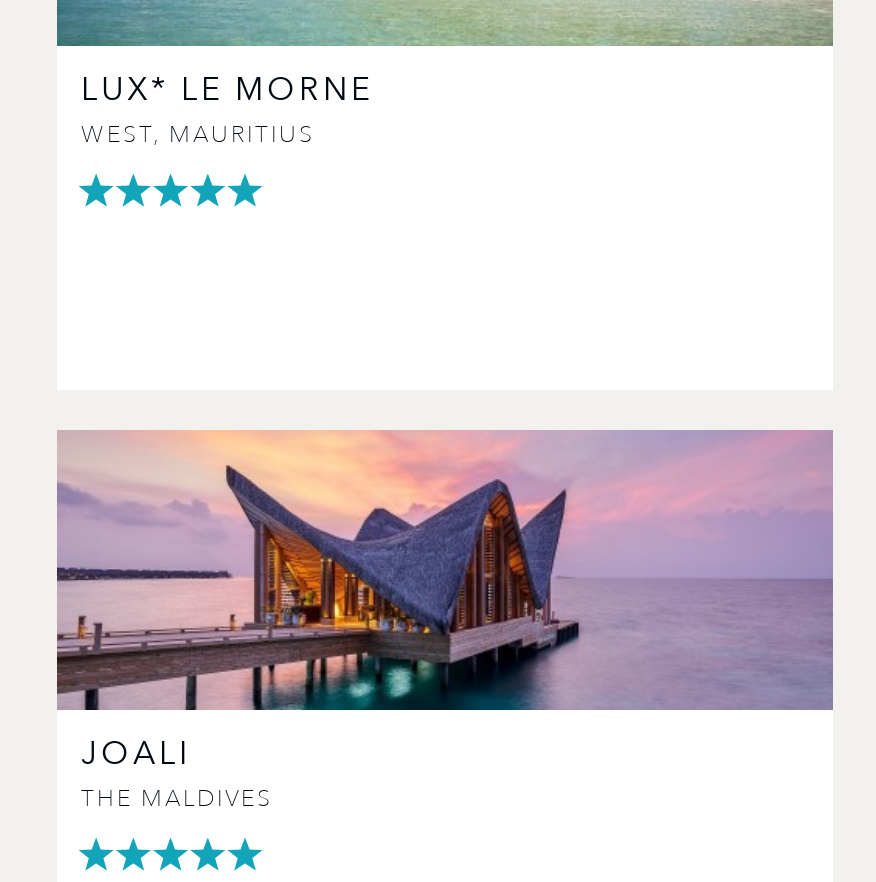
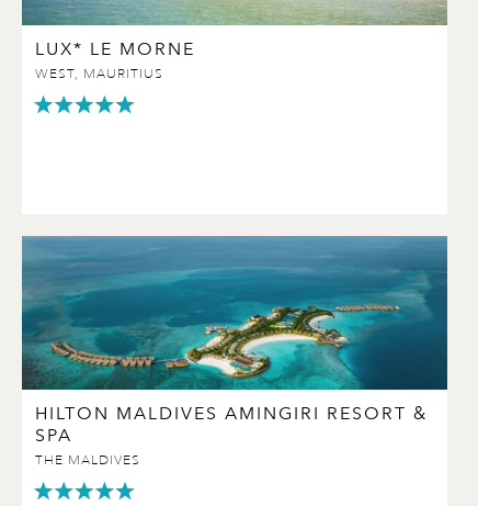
[57,430,835,772] [image] | JOALI -> [22,235,448,445] [image] | HILTON MALDIVES AMINGIRI RESORT & | SPA

